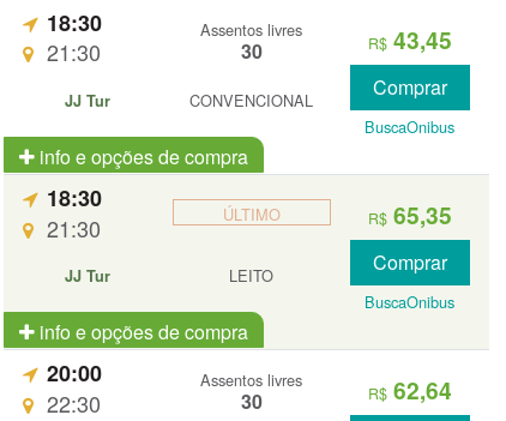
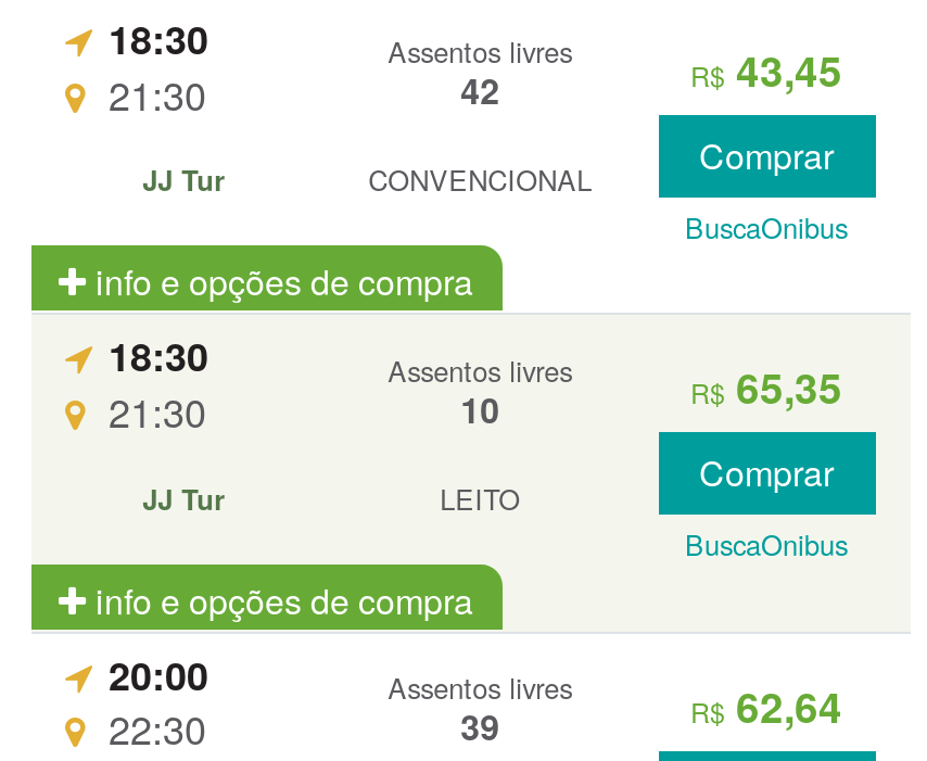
[241,37,262,65] 30 -> [460,66,500,116] 42
[223,202,280,225] ÚLTIMO -> [388,349,572,434] Assentos livres | 10
[241,388,262,415] 30 -> [460,701,500,751] 39

